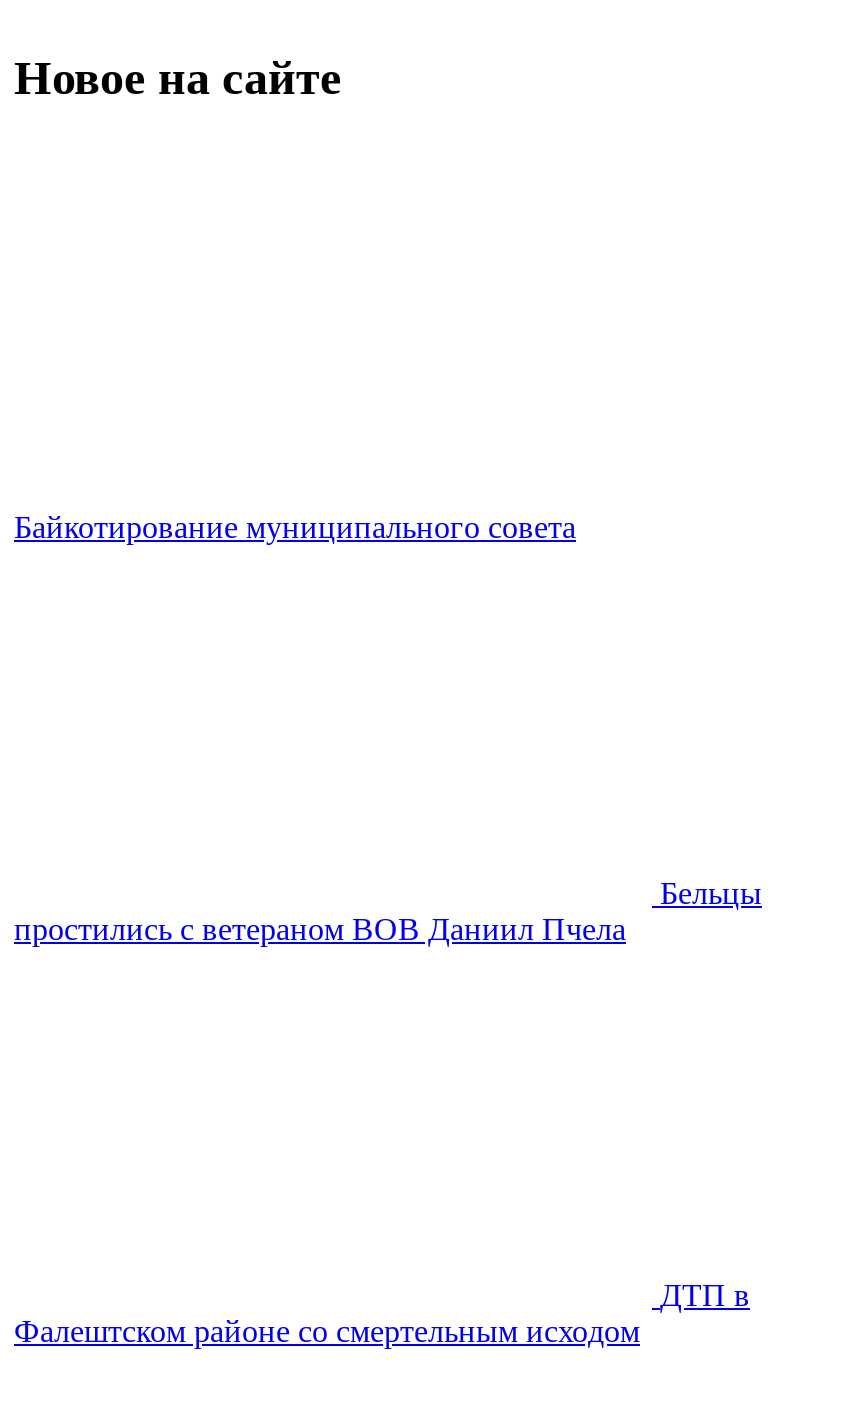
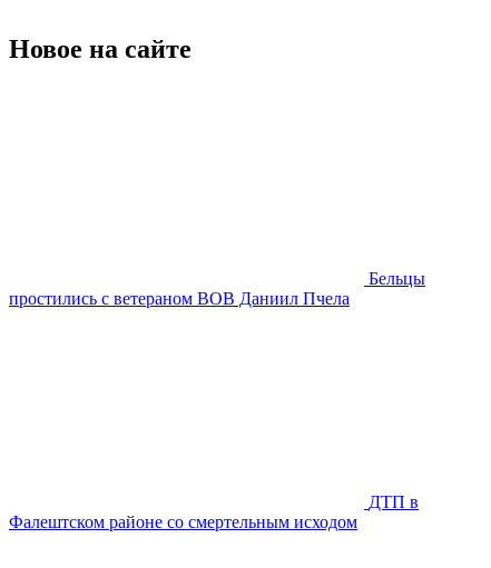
[14,511,576,545] Байкотирование муниципального совета -> none

